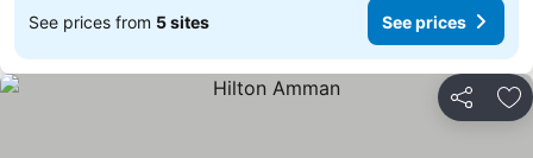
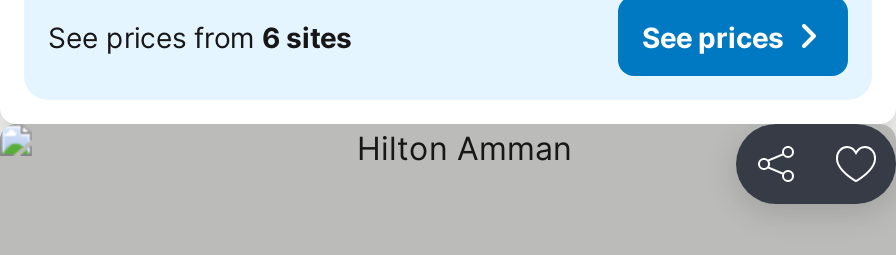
[29,11,209,31] See prices from 5 sites -> [48,19,352,53] See prices from 6 sites

